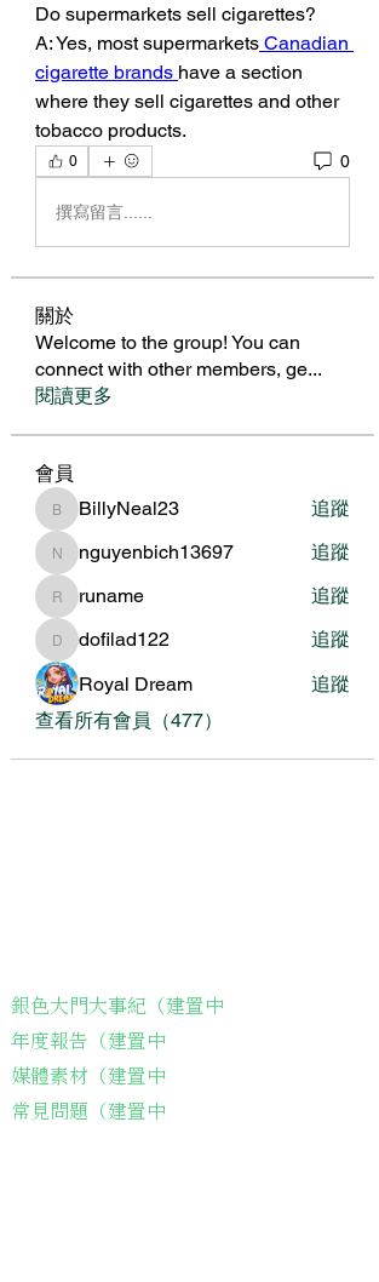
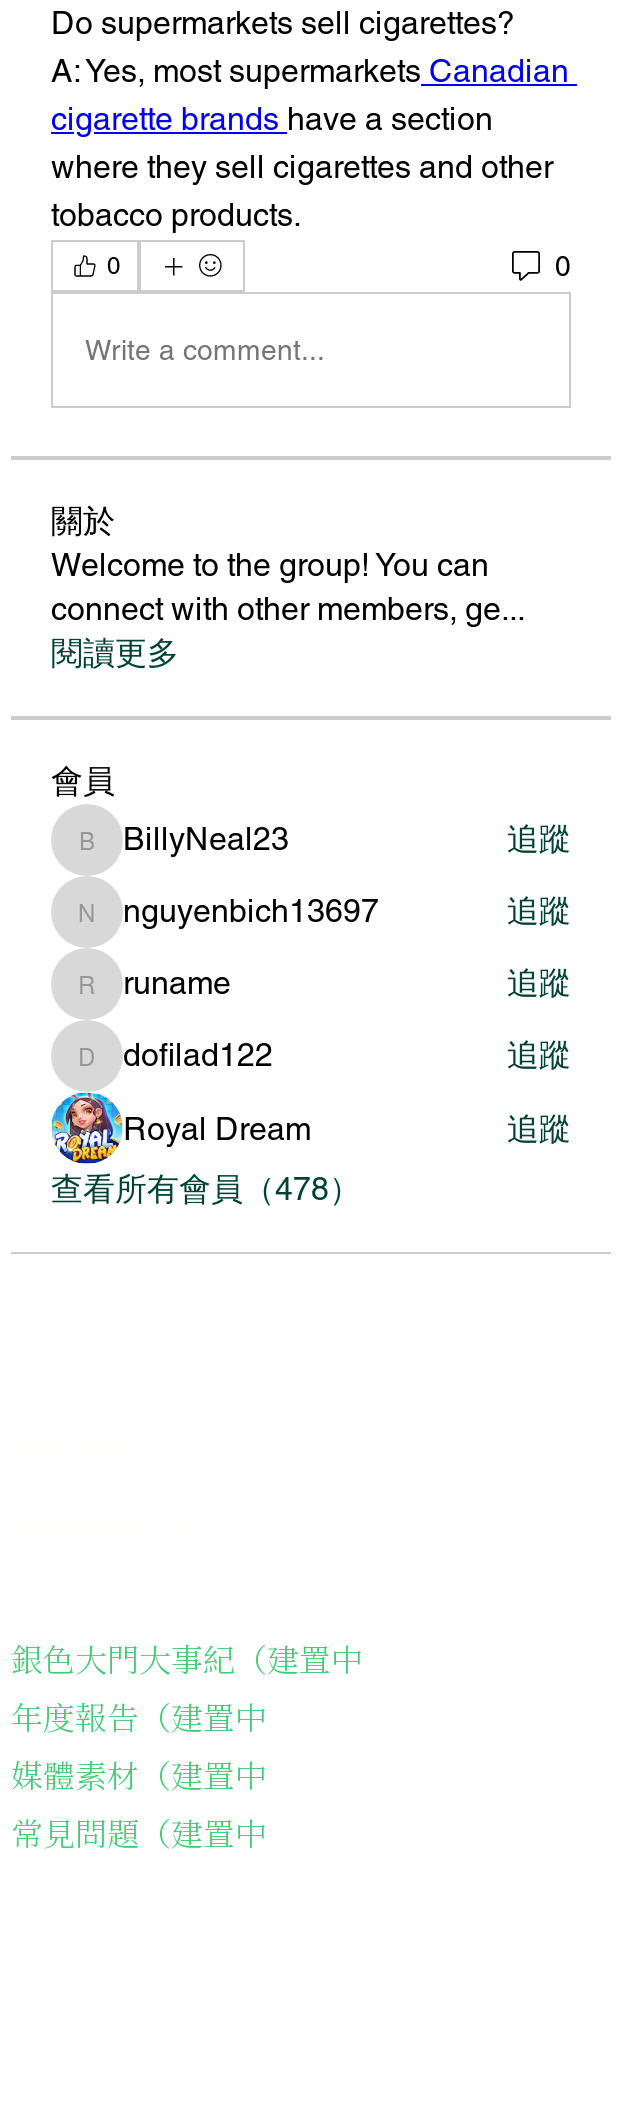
[56,202,153,221] 撰寫留言...... -> [85,333,325,365] Write a comment...
[35,709,223,732] 查看所有會員（477） -> [51,1170,361,1208] 查看所有會員（478）

